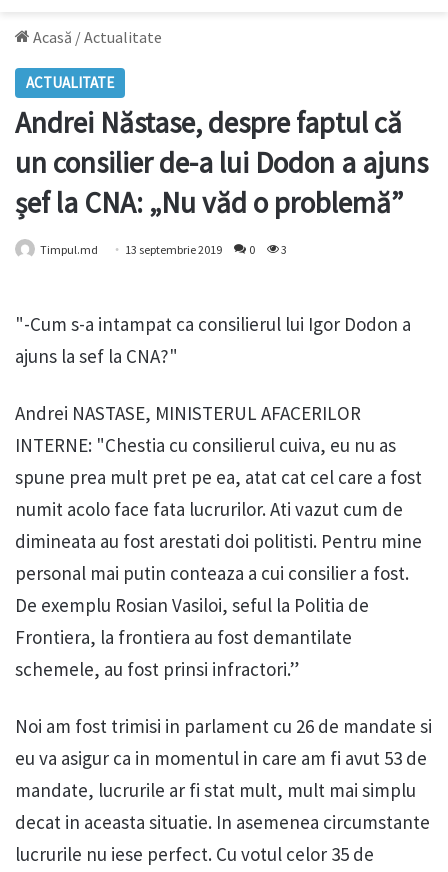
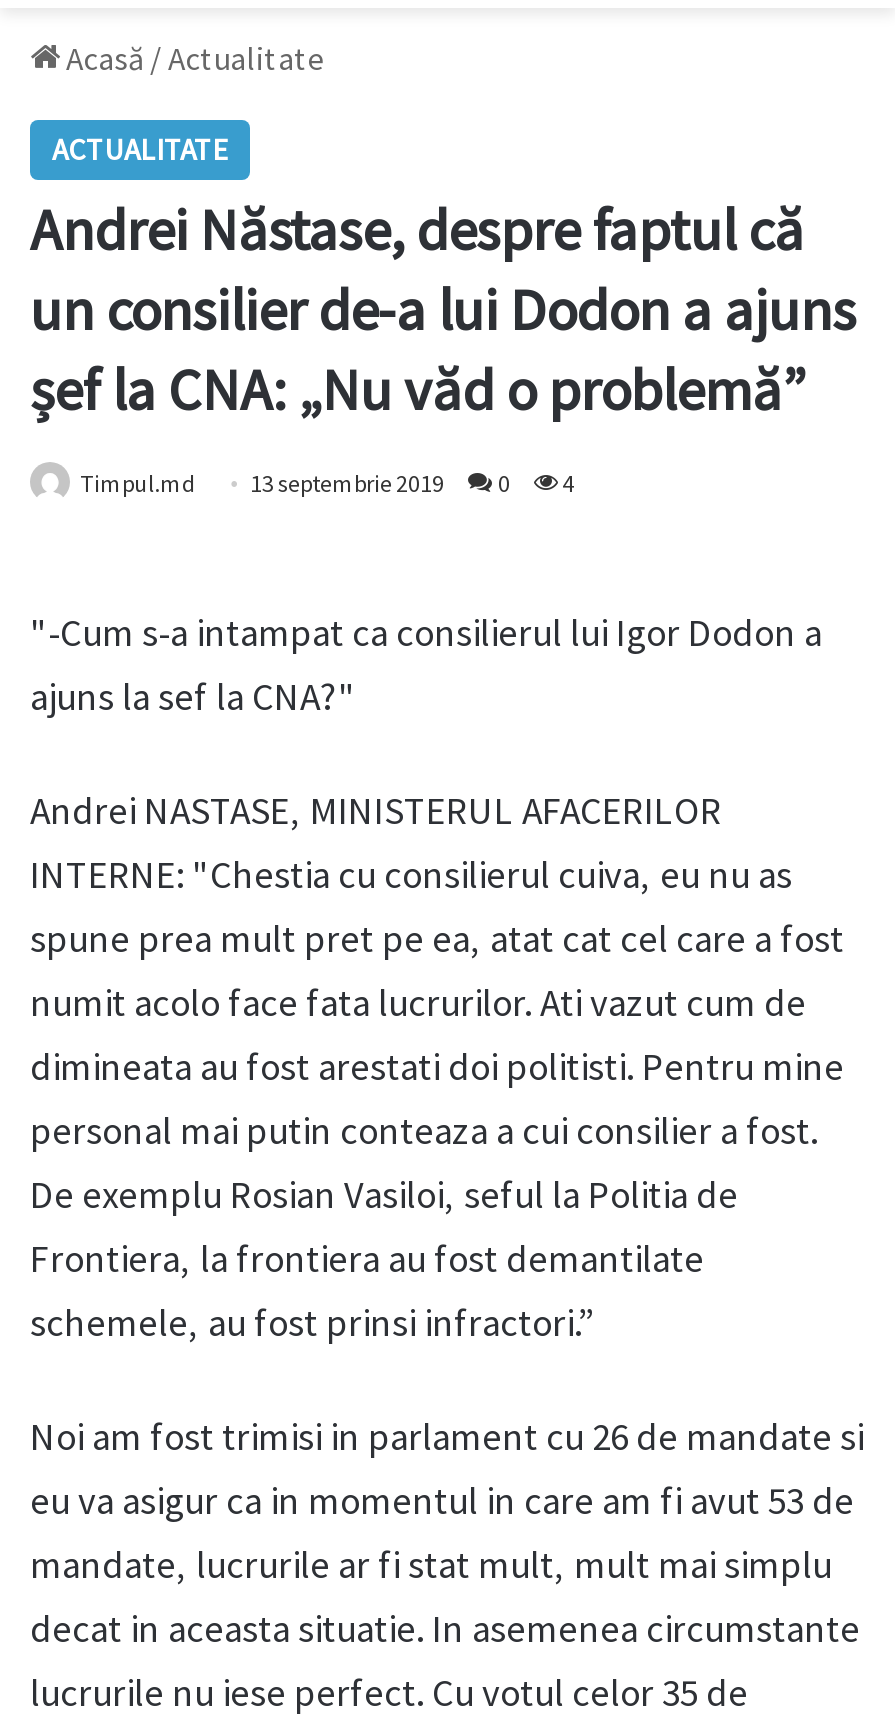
[40,242,287,257] Timpul.md 13 septembrie 2019 0 3 -> [80,469,574,499] Timpul.md 13 septembrie 2019 0 4

